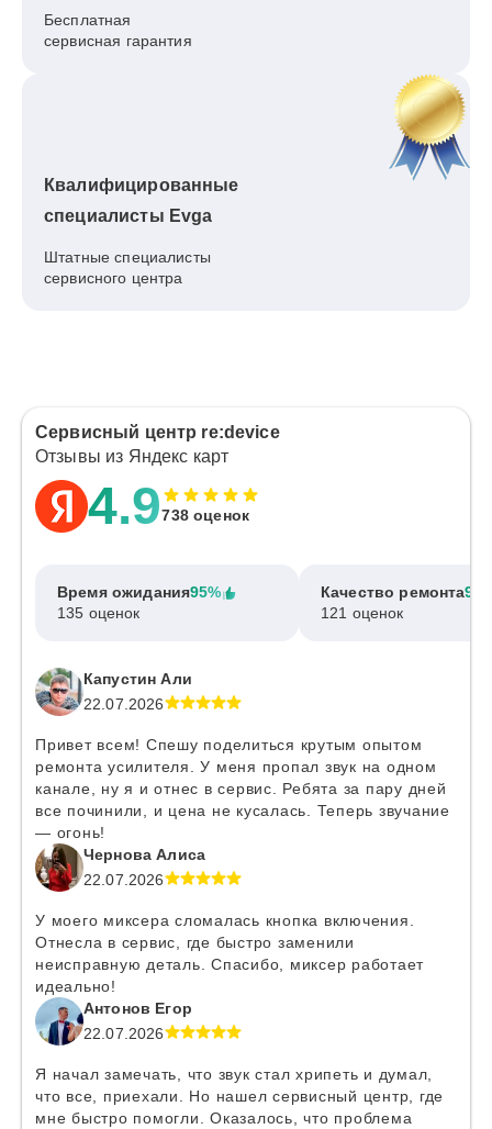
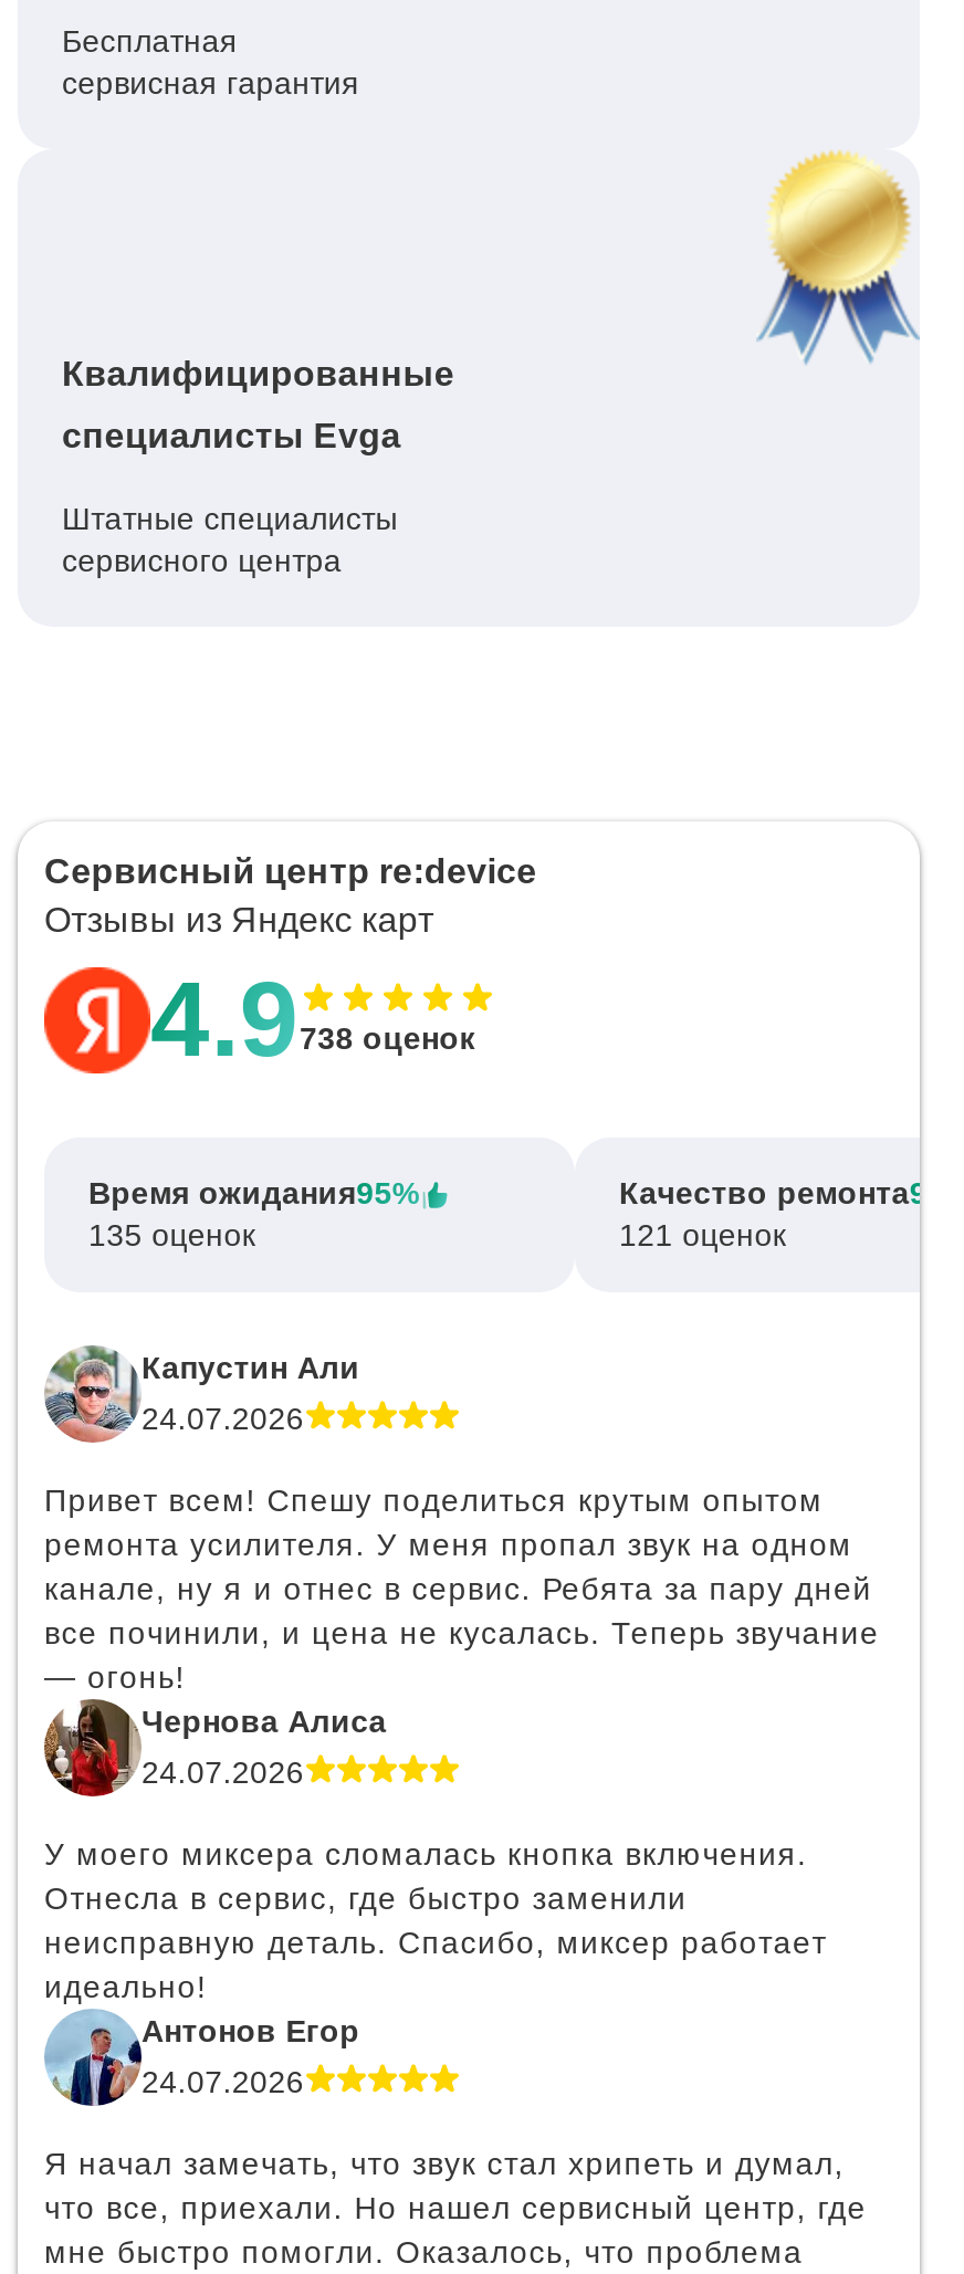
[83,695,164,713] 22.07.2026 -> [142,1401,304,1436] 24.07.2026
[83,871,164,888] 22.07.2026 -> [142,1754,304,1790] 24.07.2026
[83,1025,164,1042] 22.07.2026 -> [142,2064,304,2099] 24.07.2026

